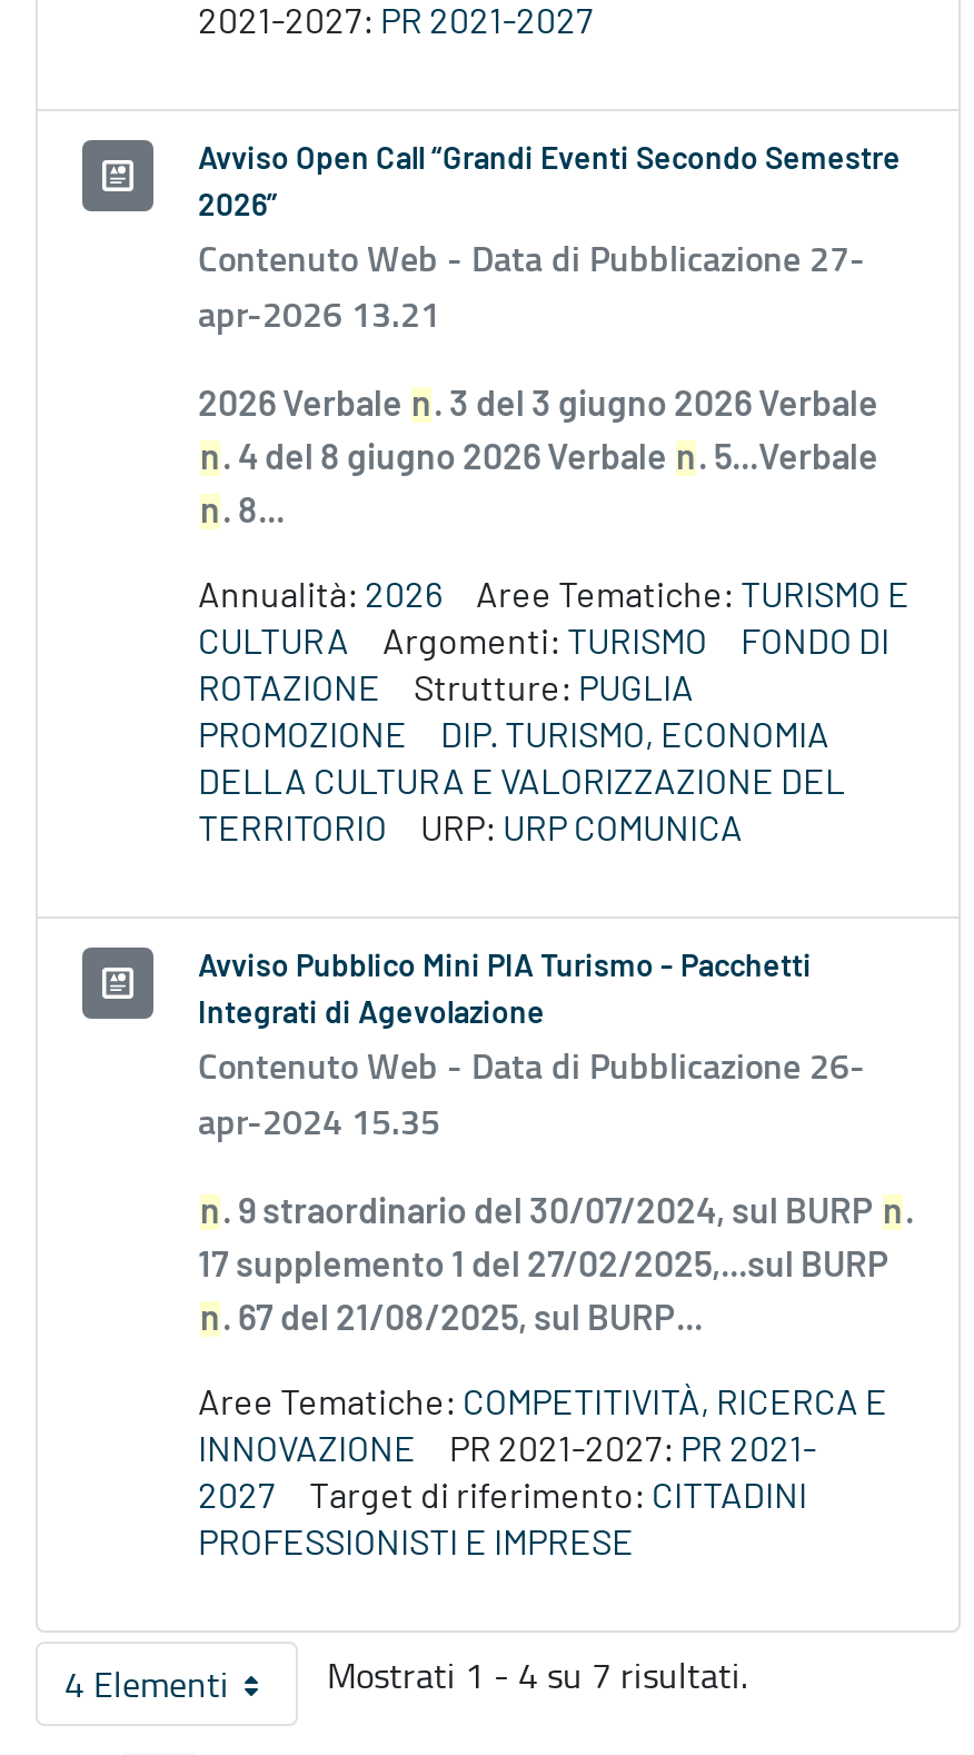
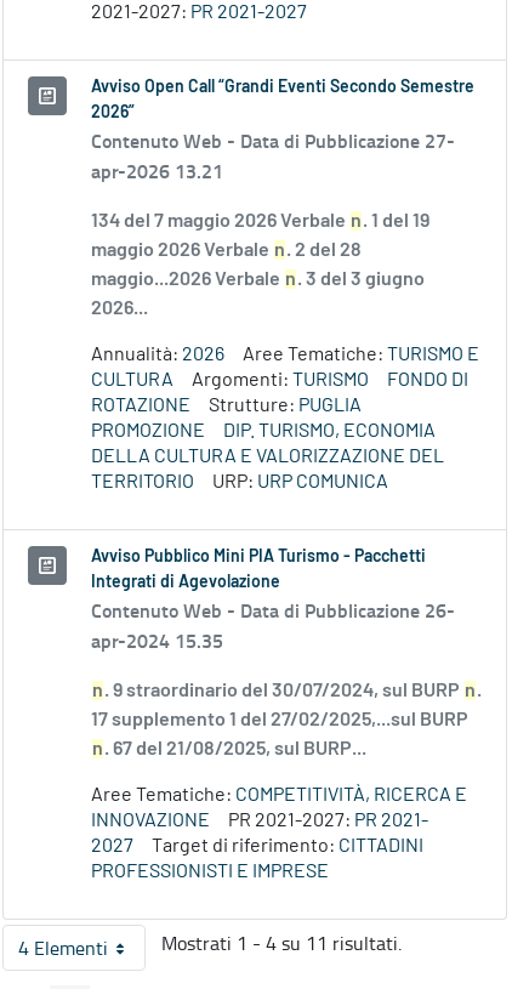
[198,388,878,530] 2026 Verbale n. 3 del 3 giugno 2026 Verbale | n. 4 del 8 giugno 2026 Verbale n. 5...Verbale | n. 8... -> [91,212,429,318] 134 del 7 maggio 2026 Verbale n. 1 del 19 | maggio 2026 Verbale n. 2 del 28 | maggio...2026 Verbale n. 3 del 3 giugno | 2026...
[327,1651,747,1700] Mostrati 1 - 4 su 7 risultati. -> [161,930,402,957] Mostrati 1 - 4 su 11 risultati.

